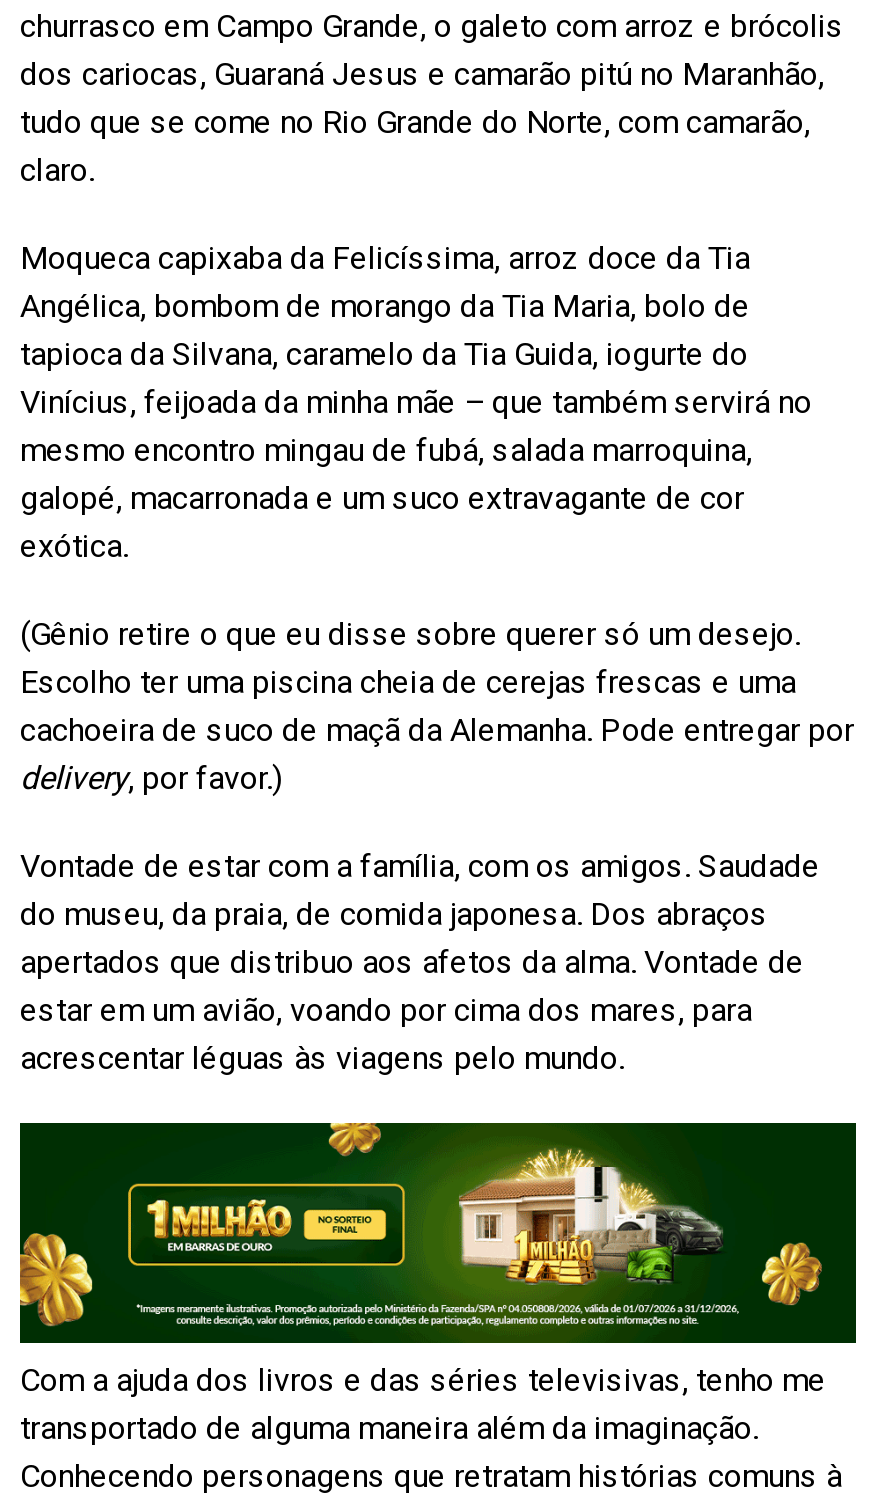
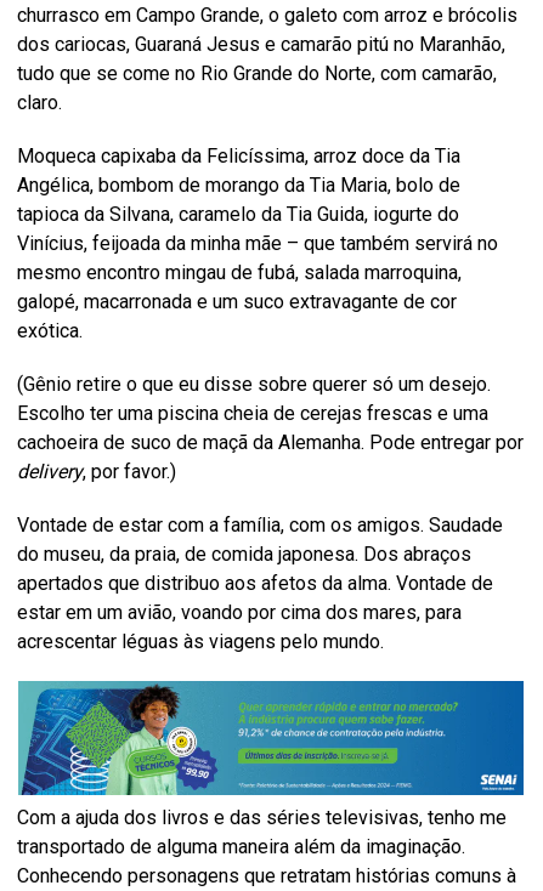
[18,1120,858,1344] [image] -> [17,680,525,796] [image]

